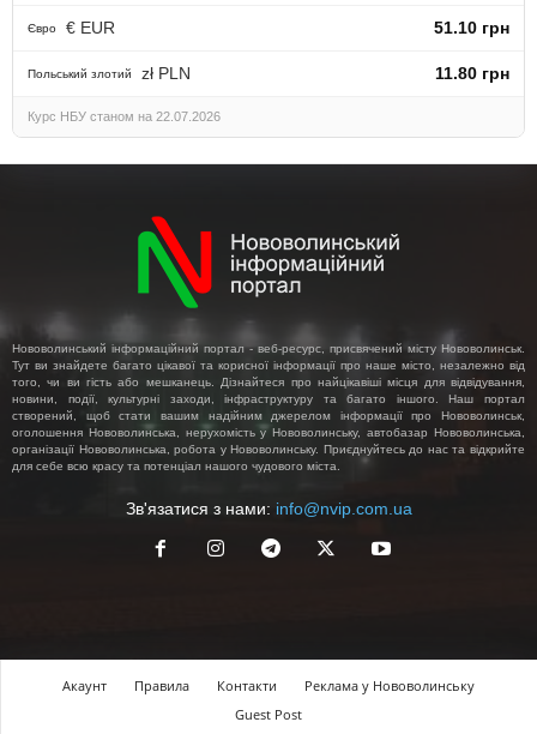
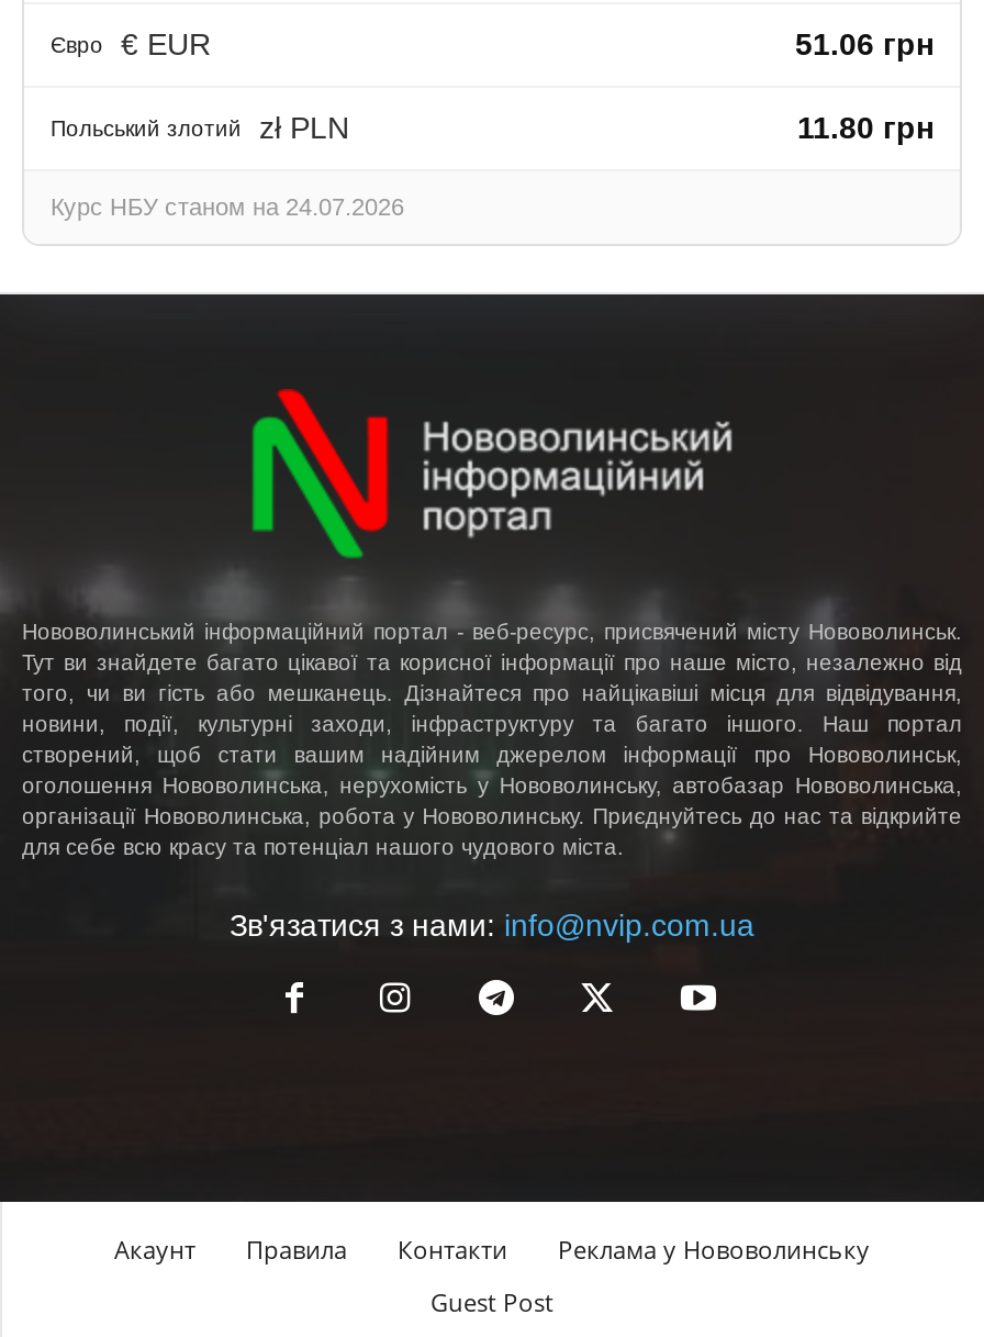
[434,18,509,37] 51.10 грн -> [795,25,933,61] 51.06 грн
[28,109,221,123] Курс НБУ станом на 22.07.2026 -> [51,192,404,219] Курс НБУ станом на 24.07.2026

